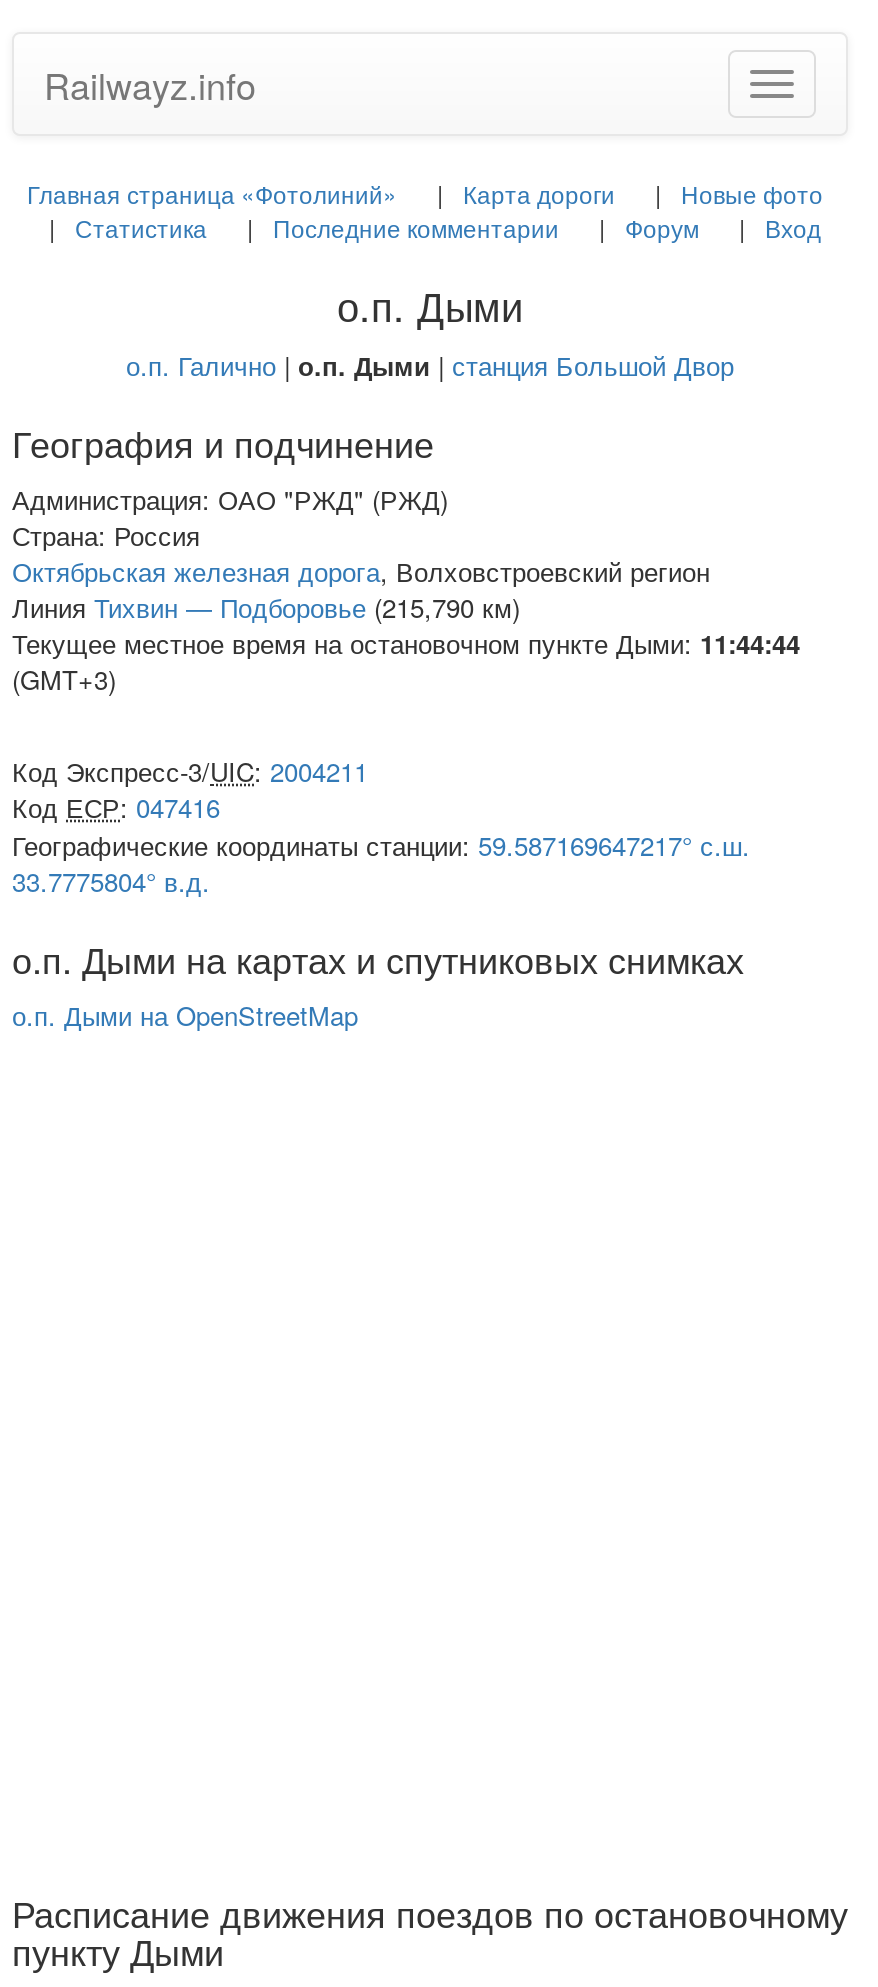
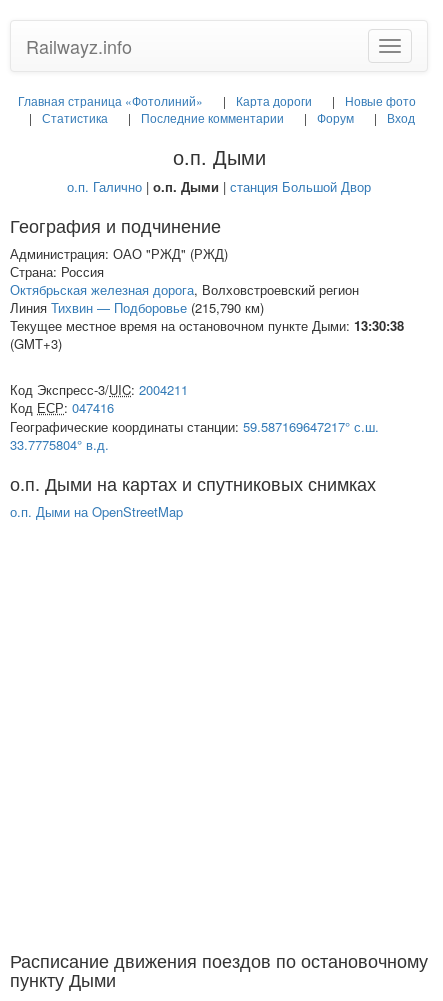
[12,624,800,662] Текущее местное время на остановочном пункте Дыми: 11:44:44 -> [10,316,404,335] Текущее местное время на остановочном пункте Дыми: 13:30:38

